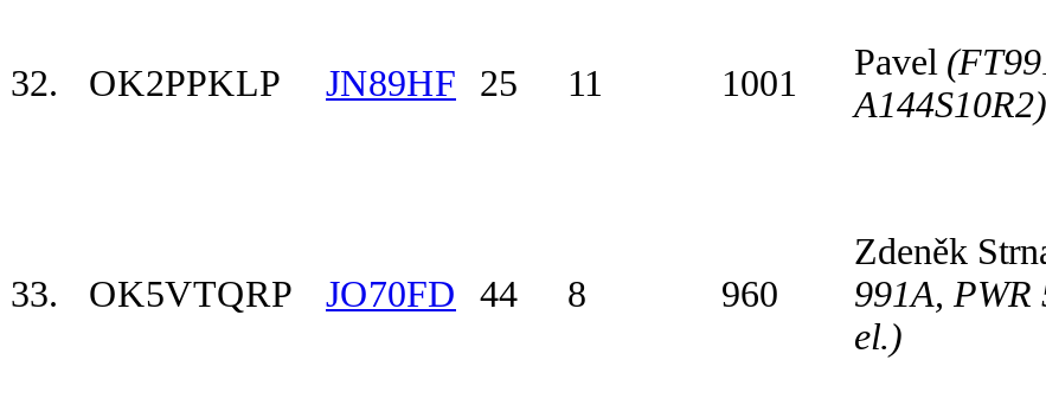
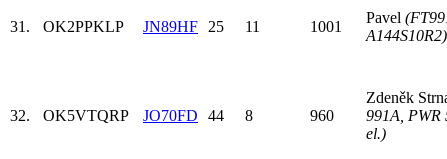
[11,62,603,102] 32. OK2PPKLP JN89HF 25 11 -> [10,18,260,35] 31. OK2PPKLP JN89HF 25 11
[11,273,586,313] 33. OK5VTQRP JO70FD 44 8 -> [10,107,253,124] 32. OK5VTQRP JO70FD 44 8

